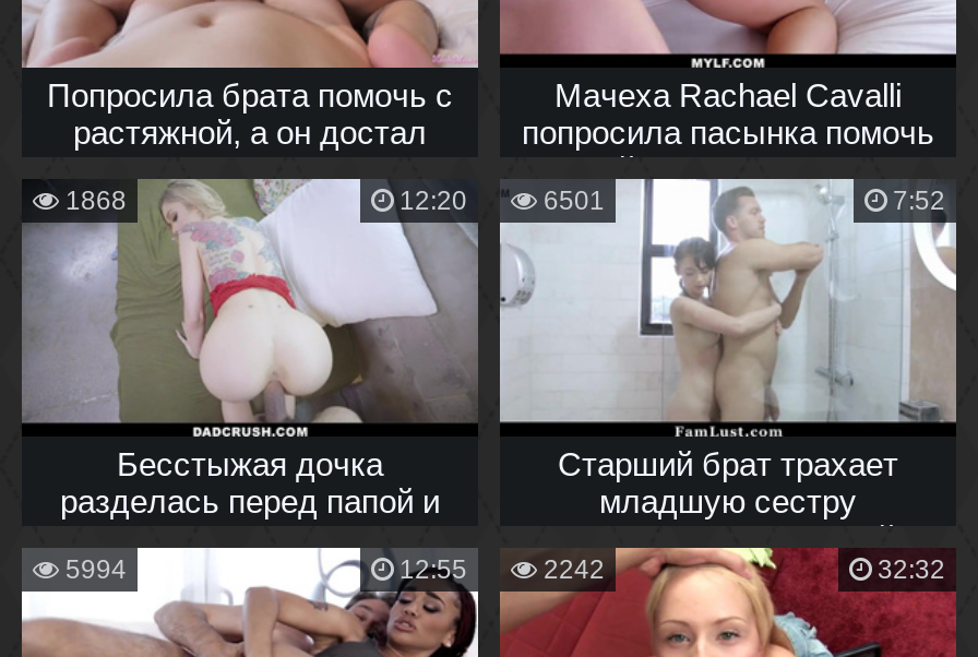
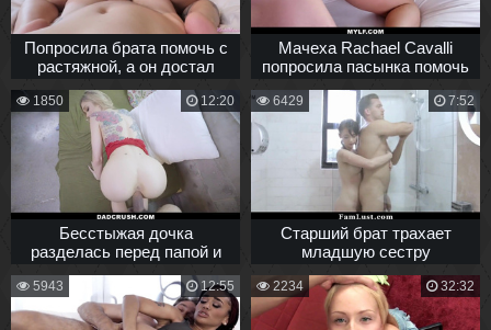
[59,186,127,216] 1868 -> [30,93,64,109] 1850
[537,186,605,216] 6501 -> [270,93,304,109] 6429
[59,554,127,584] 5994 -> [30,278,64,293] 5943
[537,554,605,584] 2242 -> [270,278,304,293] 2234

